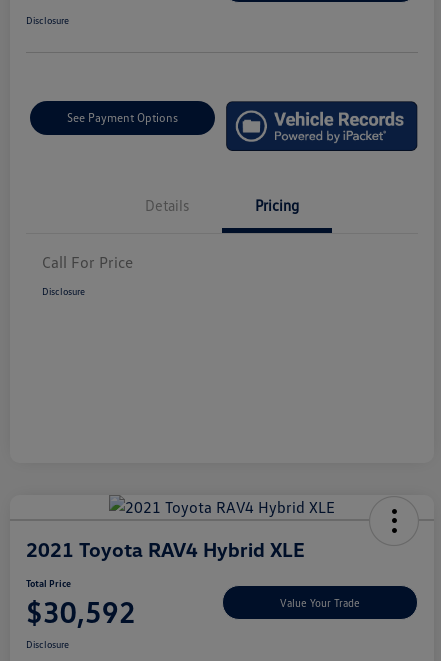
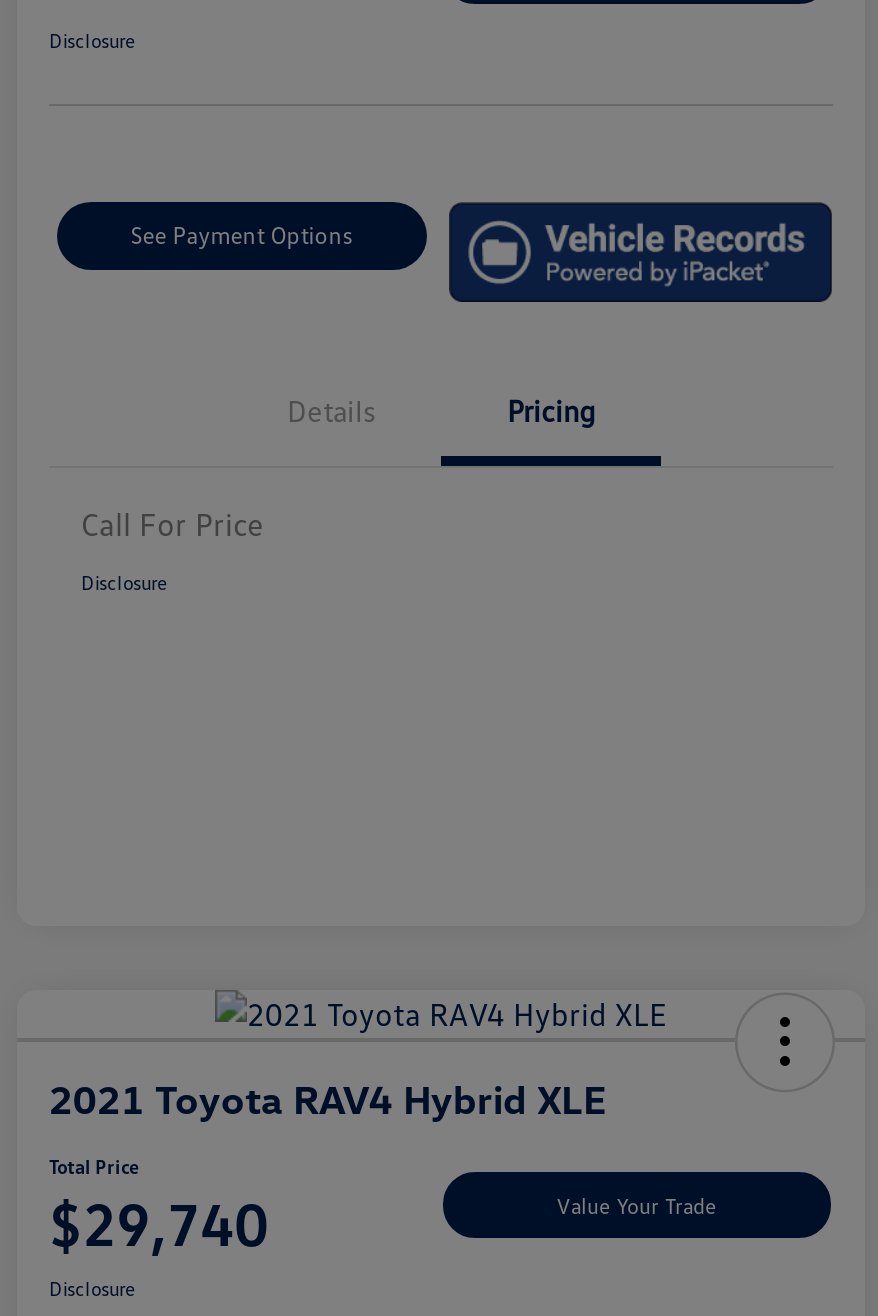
[26,593,136,630] $30,592 -> [49,1186,269,1260] $29,740

